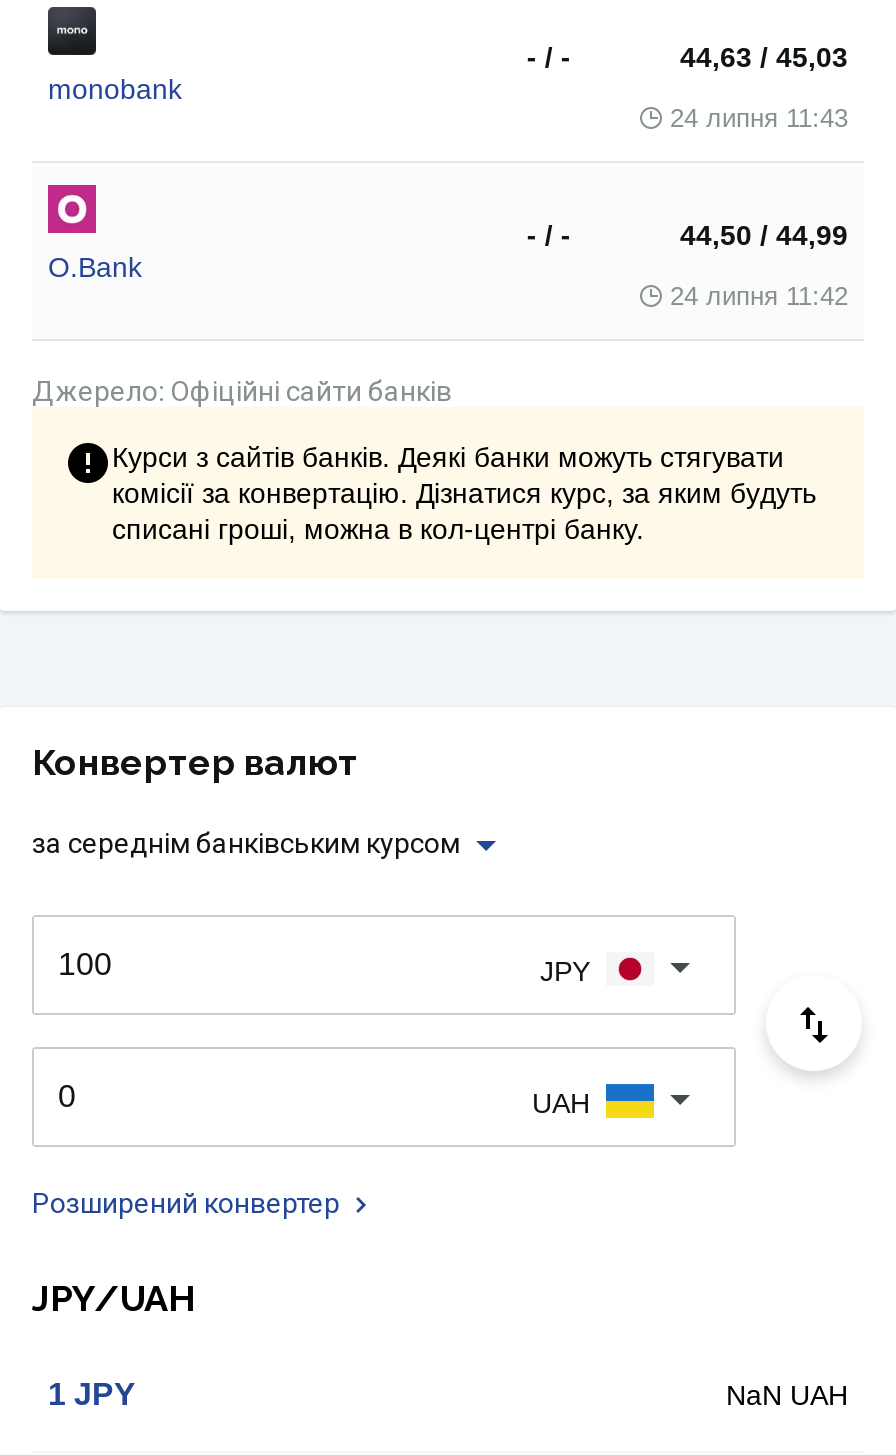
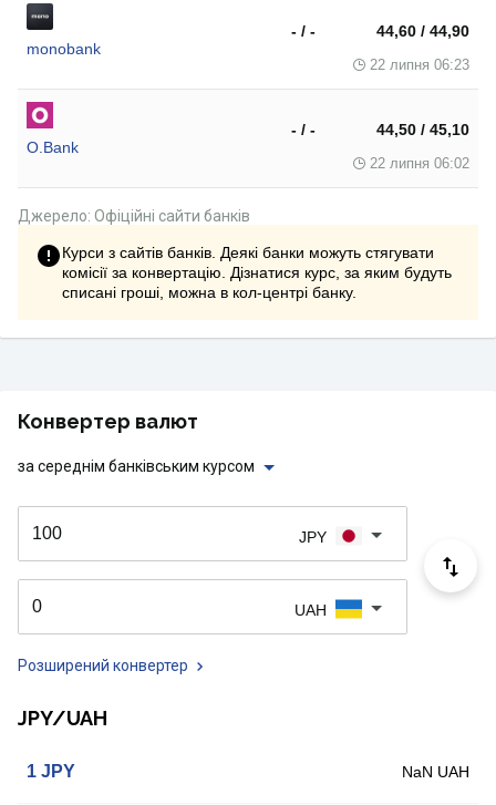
[680,41,848,73] 44,63 / 45,03 -> [376,22,469,40] 44,60 / 44,90
[670,103,848,133] 24 липня 11:43 -> [370,56,469,73] 22 липня 06:23
[680,219,848,251] 44,50 / 44,99 -> [376,121,469,138] 44,50 / 45,10
[670,281,848,311] 24 липня 11:42 -> [370,155,469,172] 22 липня 06:02

